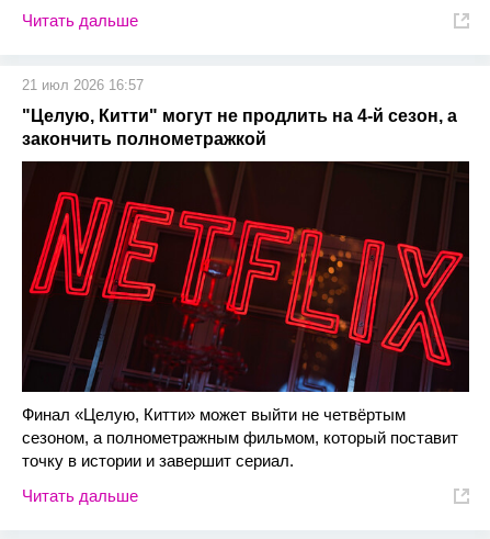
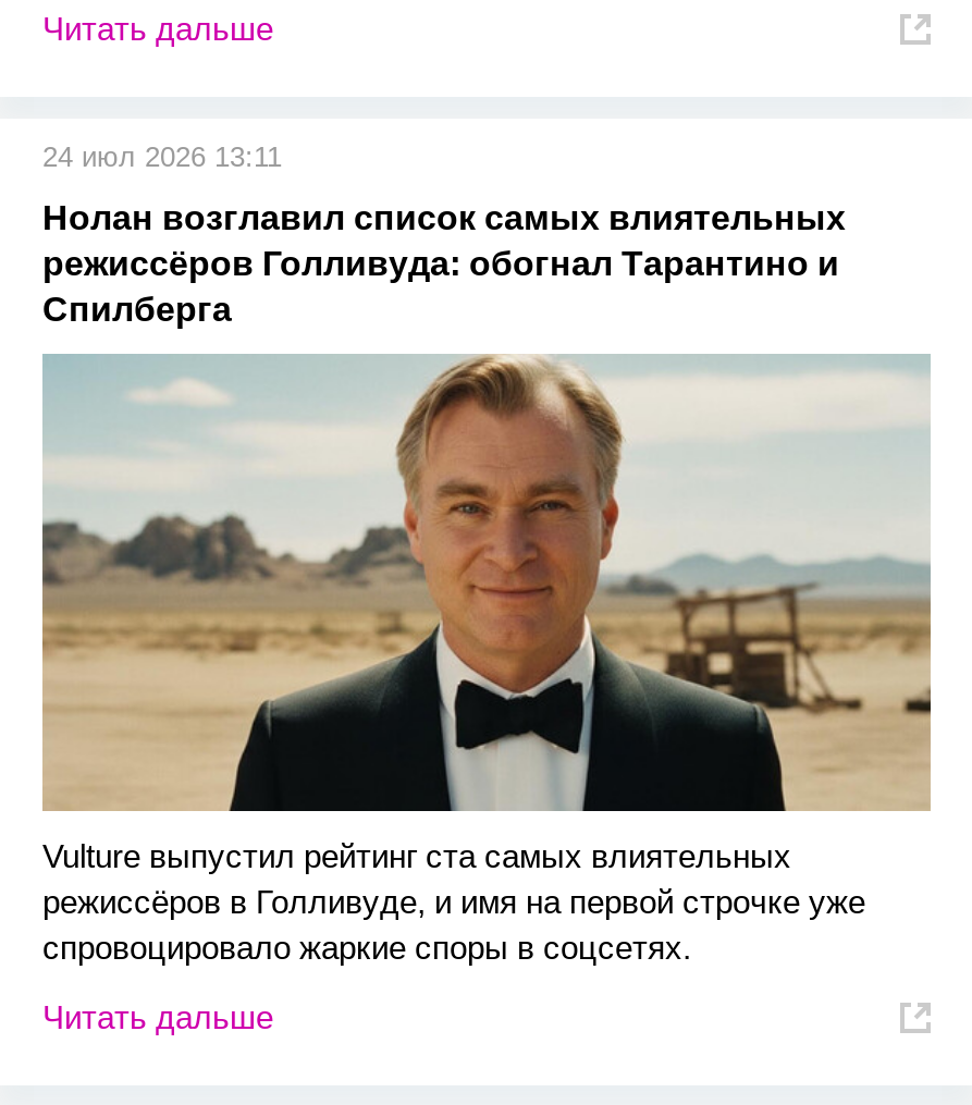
[22,77,144,93] 21 июл 2026 16:57 -> [42,140,282,173] 24 июл 2026 13:11
[22,106,457,148] "Целую, Китти" могут не продлить на 4-й сезон, а | закончить полнометражкой -> [42,199,846,328] Нолан возглавил список самых влиятельных | режиссёров Голливуда: обогнал Тарантино и | Спилберга
[21,160,470,470] [image] | Финал «Целую, Китти» может выйти не четвёртым | сезоном, а полнометражным фильмом, который поставит | точку в истории и завершит сериал. -> [40,354,933,966] [image] | Vulture выпустил рейтинг ста самых влиятельных | режиссёров в Голливуде, и имя на первой строчке уже | спровоцировало жаркие споры в соцсетях.

